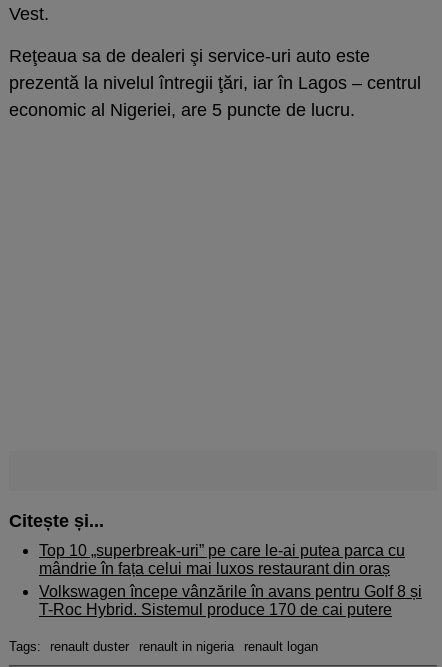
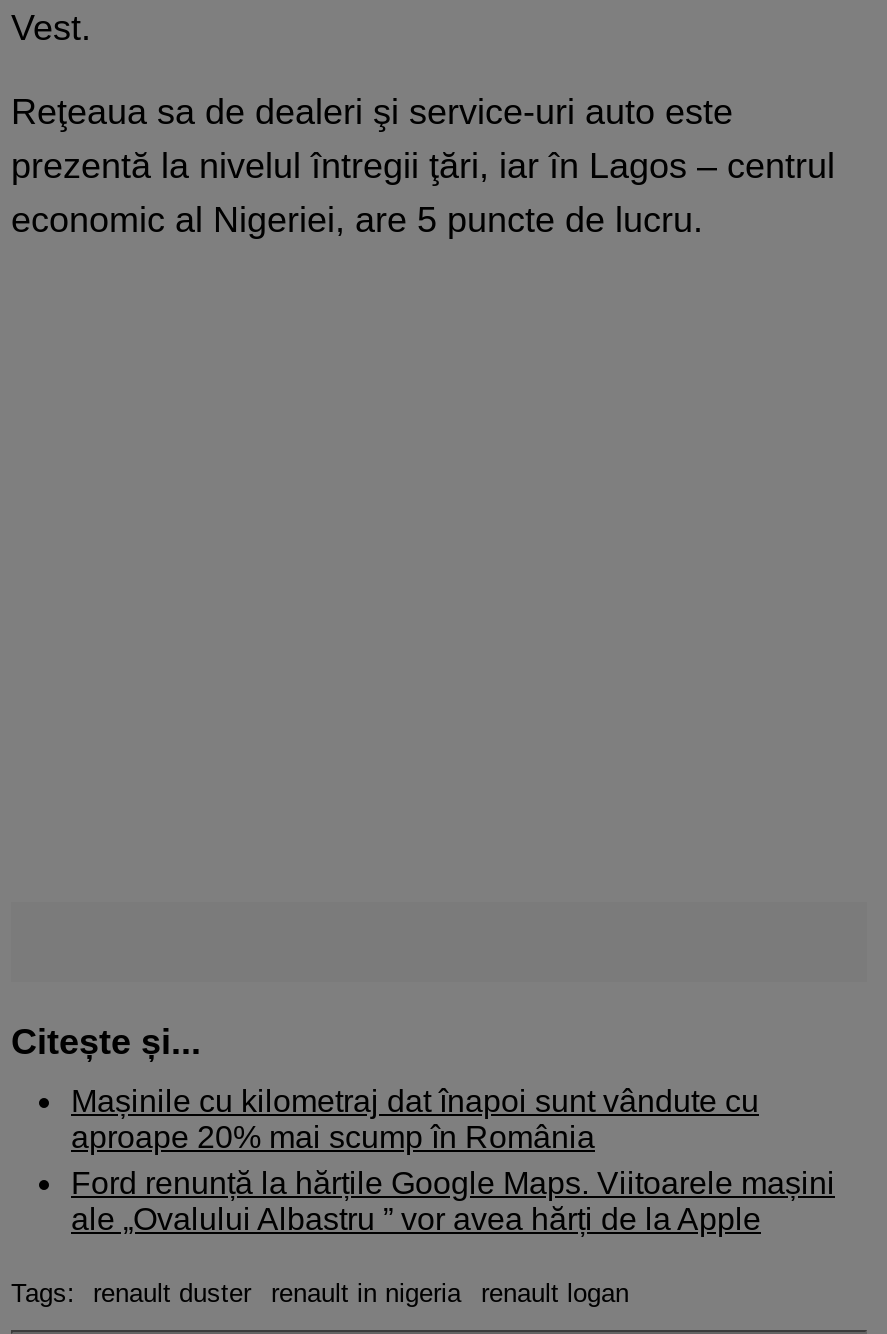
[39,541,422,617] Top 10 „superbreak-uri” pe care le-ai putea parca cu | mândrie în fața celui mai luxos restaurant din oraș | Volkswagen începe vânzările în avans pentru Golf 8 și | T-Roc Hybrid. Sistemul produce 170 de cai putere -> [71,1083,835,1235] Mașinile cu kilometraj dat înapoi sunt vândute cu | aproape 20% mai scump în România | Ford renunță la hărțile Google Maps. Viitoarele mașini | ale „Ovalului Albastru ” vor avea hărți de la Apple

